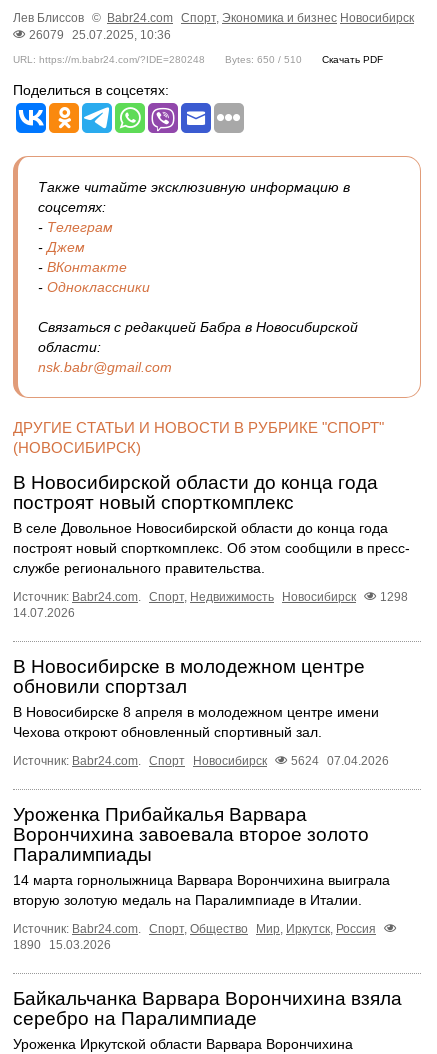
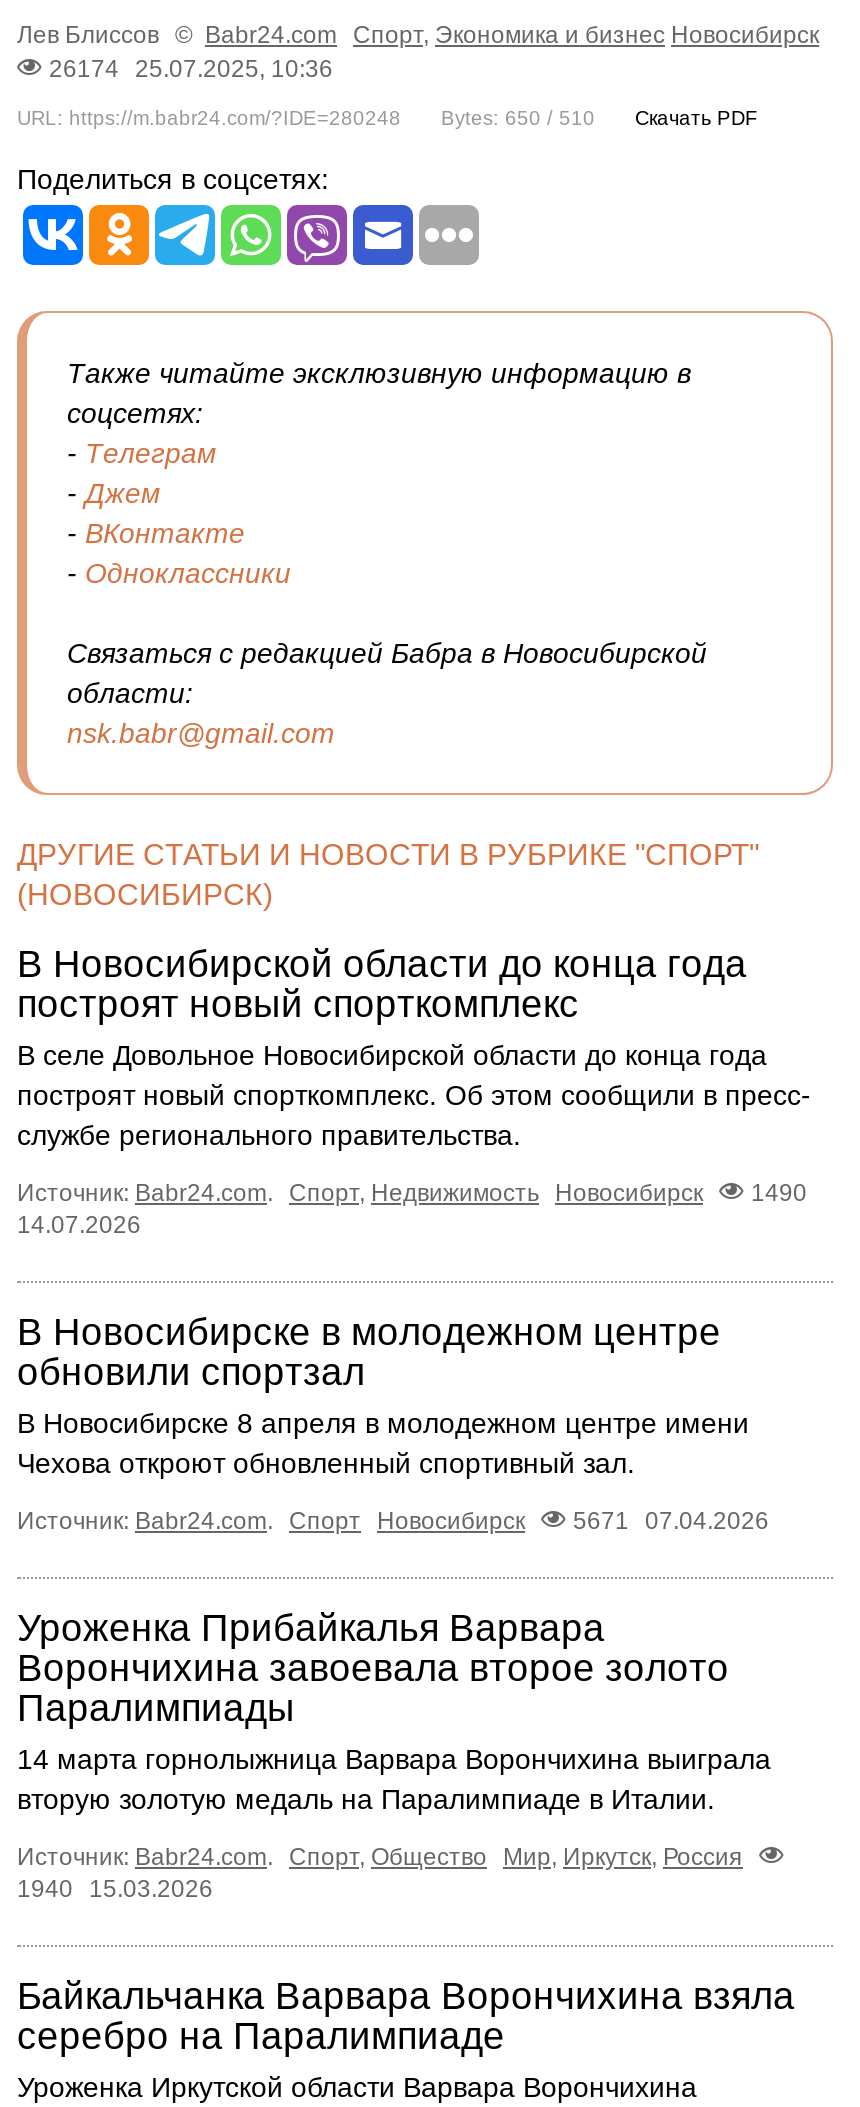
[29,28,171,42] 26079 25.07.2025, 10:36 -> [49,54,333,82] 26174 25.07.2025, 10:36
[13,590,408,604] Источник: Babr24.com. Спорт, Недвижимость Новосибирск 1298 -> [17,1179,807,1207] Источник: Babr24.com. Спорт, Недвижимость Новосибирск 1490
[291,754,389,768] 5624 07.04.2026 -> [573,1507,769,1535] 5671 07.04.2026
[13,938,111,952] 1890 15.03.2026 -> [17,1875,213,1903] 1940 15.03.2026

